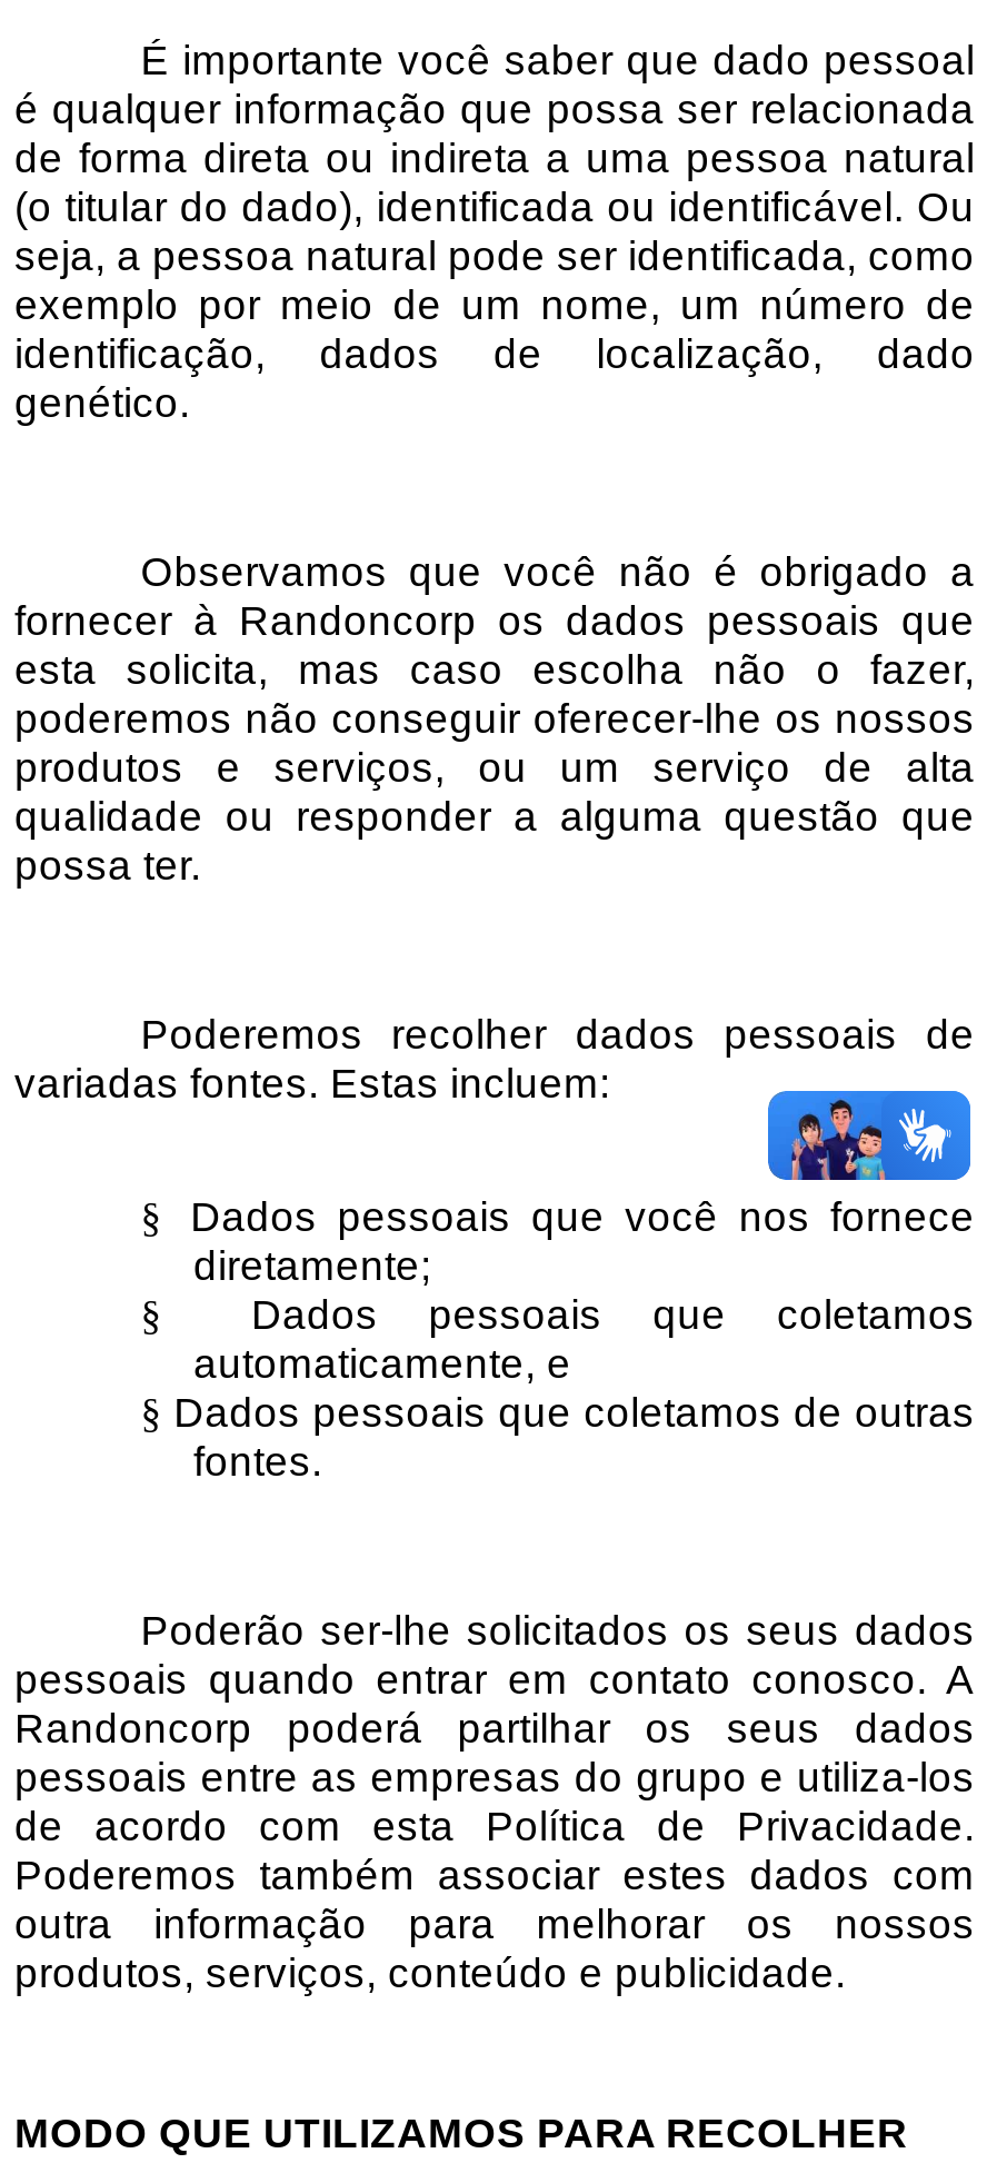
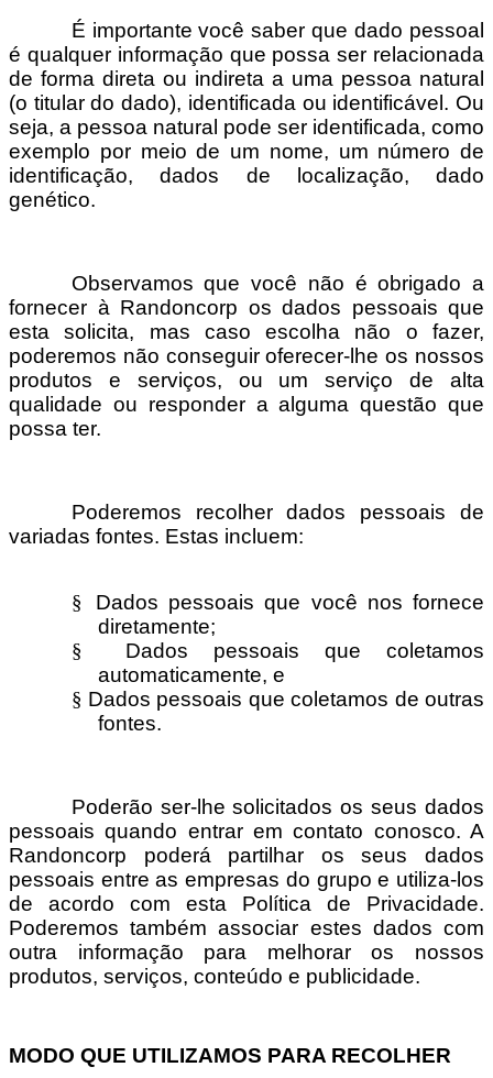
[766,1089,973,1182] [image] -> none

